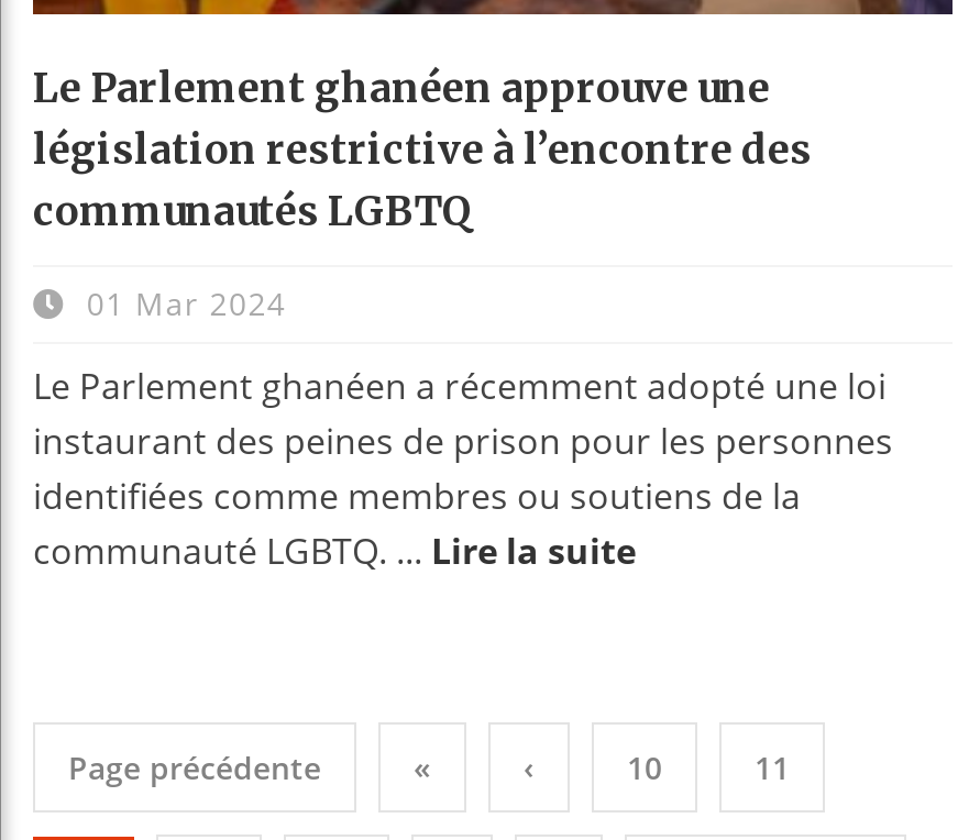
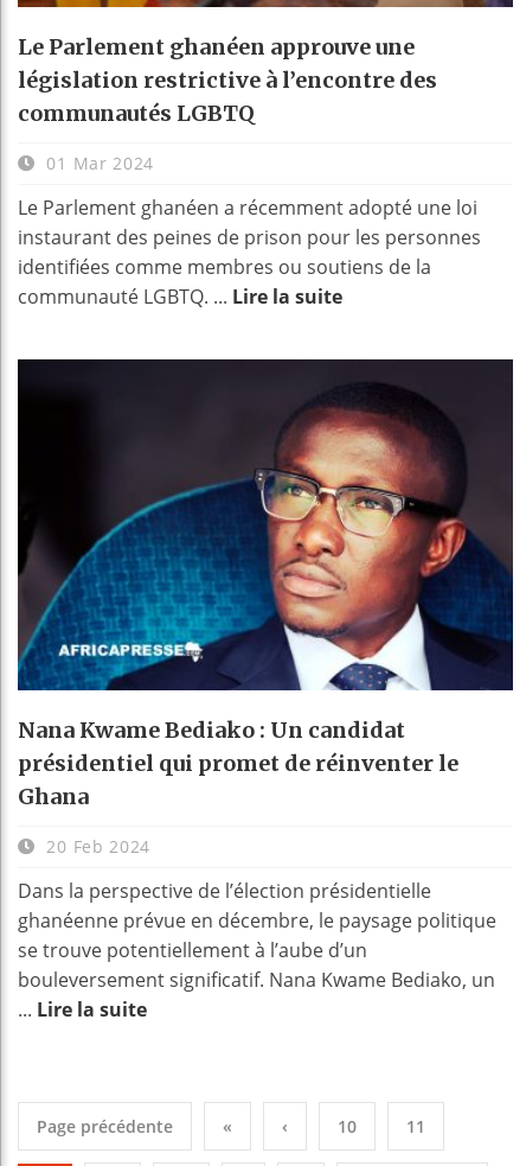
none -> [17,358,513,1022] [image] | Nana Kwame Bediako : Un candidat | présidentiel qui promet de réinventer le | Ghana | 20 Feb 2024 | Dans la perspective de l’élection présidentielle | ghanéenne prévue en décembre, le paysage politique | se trouve potentiellement à l’aube d’un | bouleversement significatif. Nana Kwame Bediako, un | ... Lire la suite

